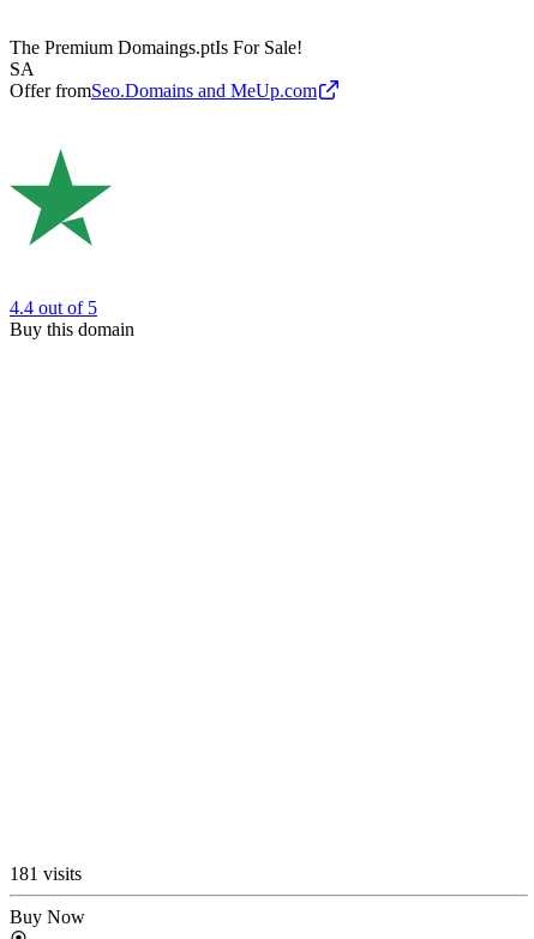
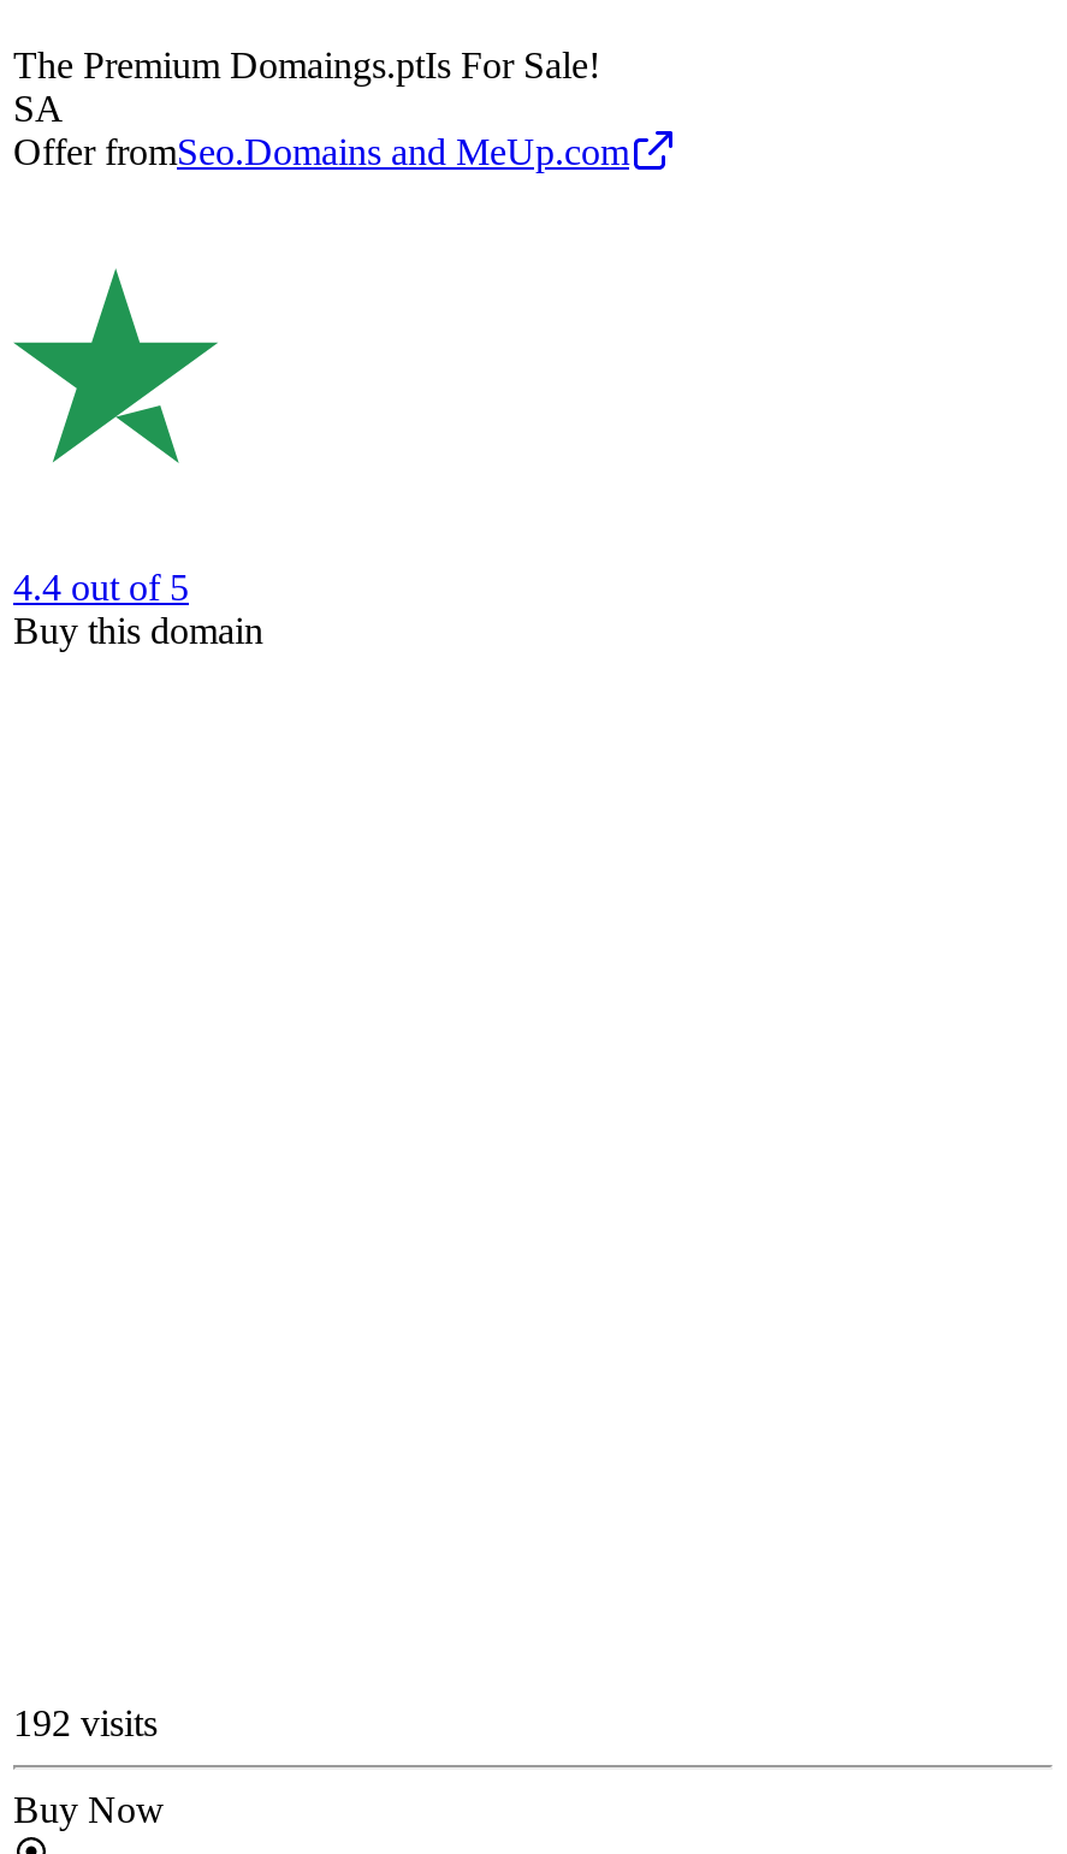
[10,863,82,883] 181 visits -> [13,1701,158,1742] 192 visits

